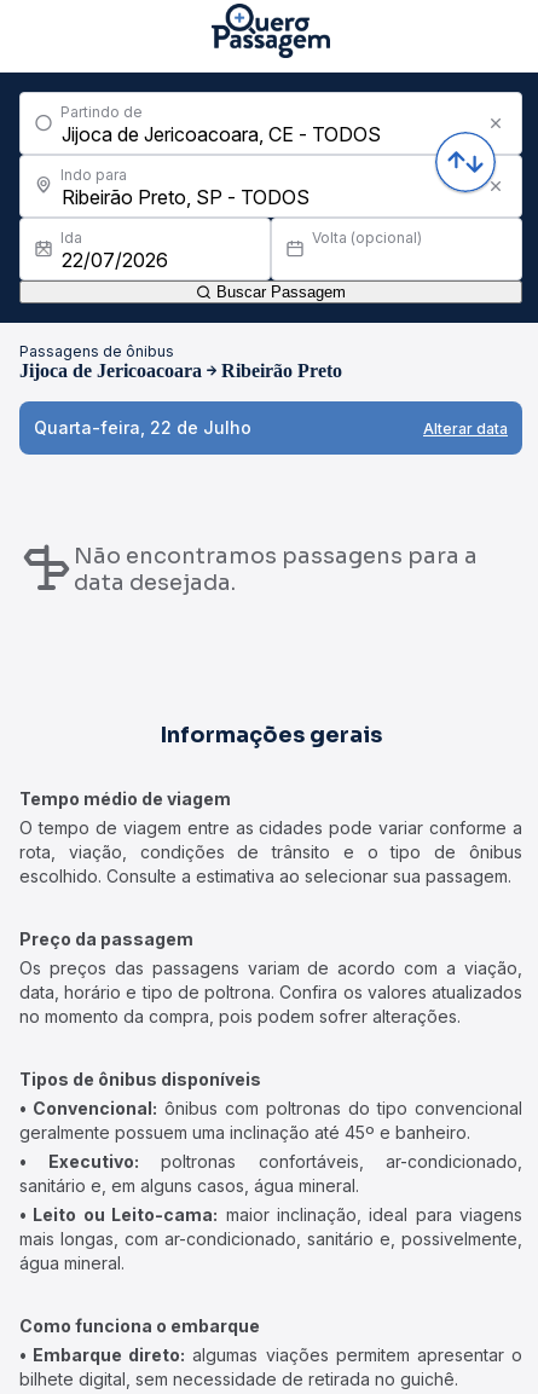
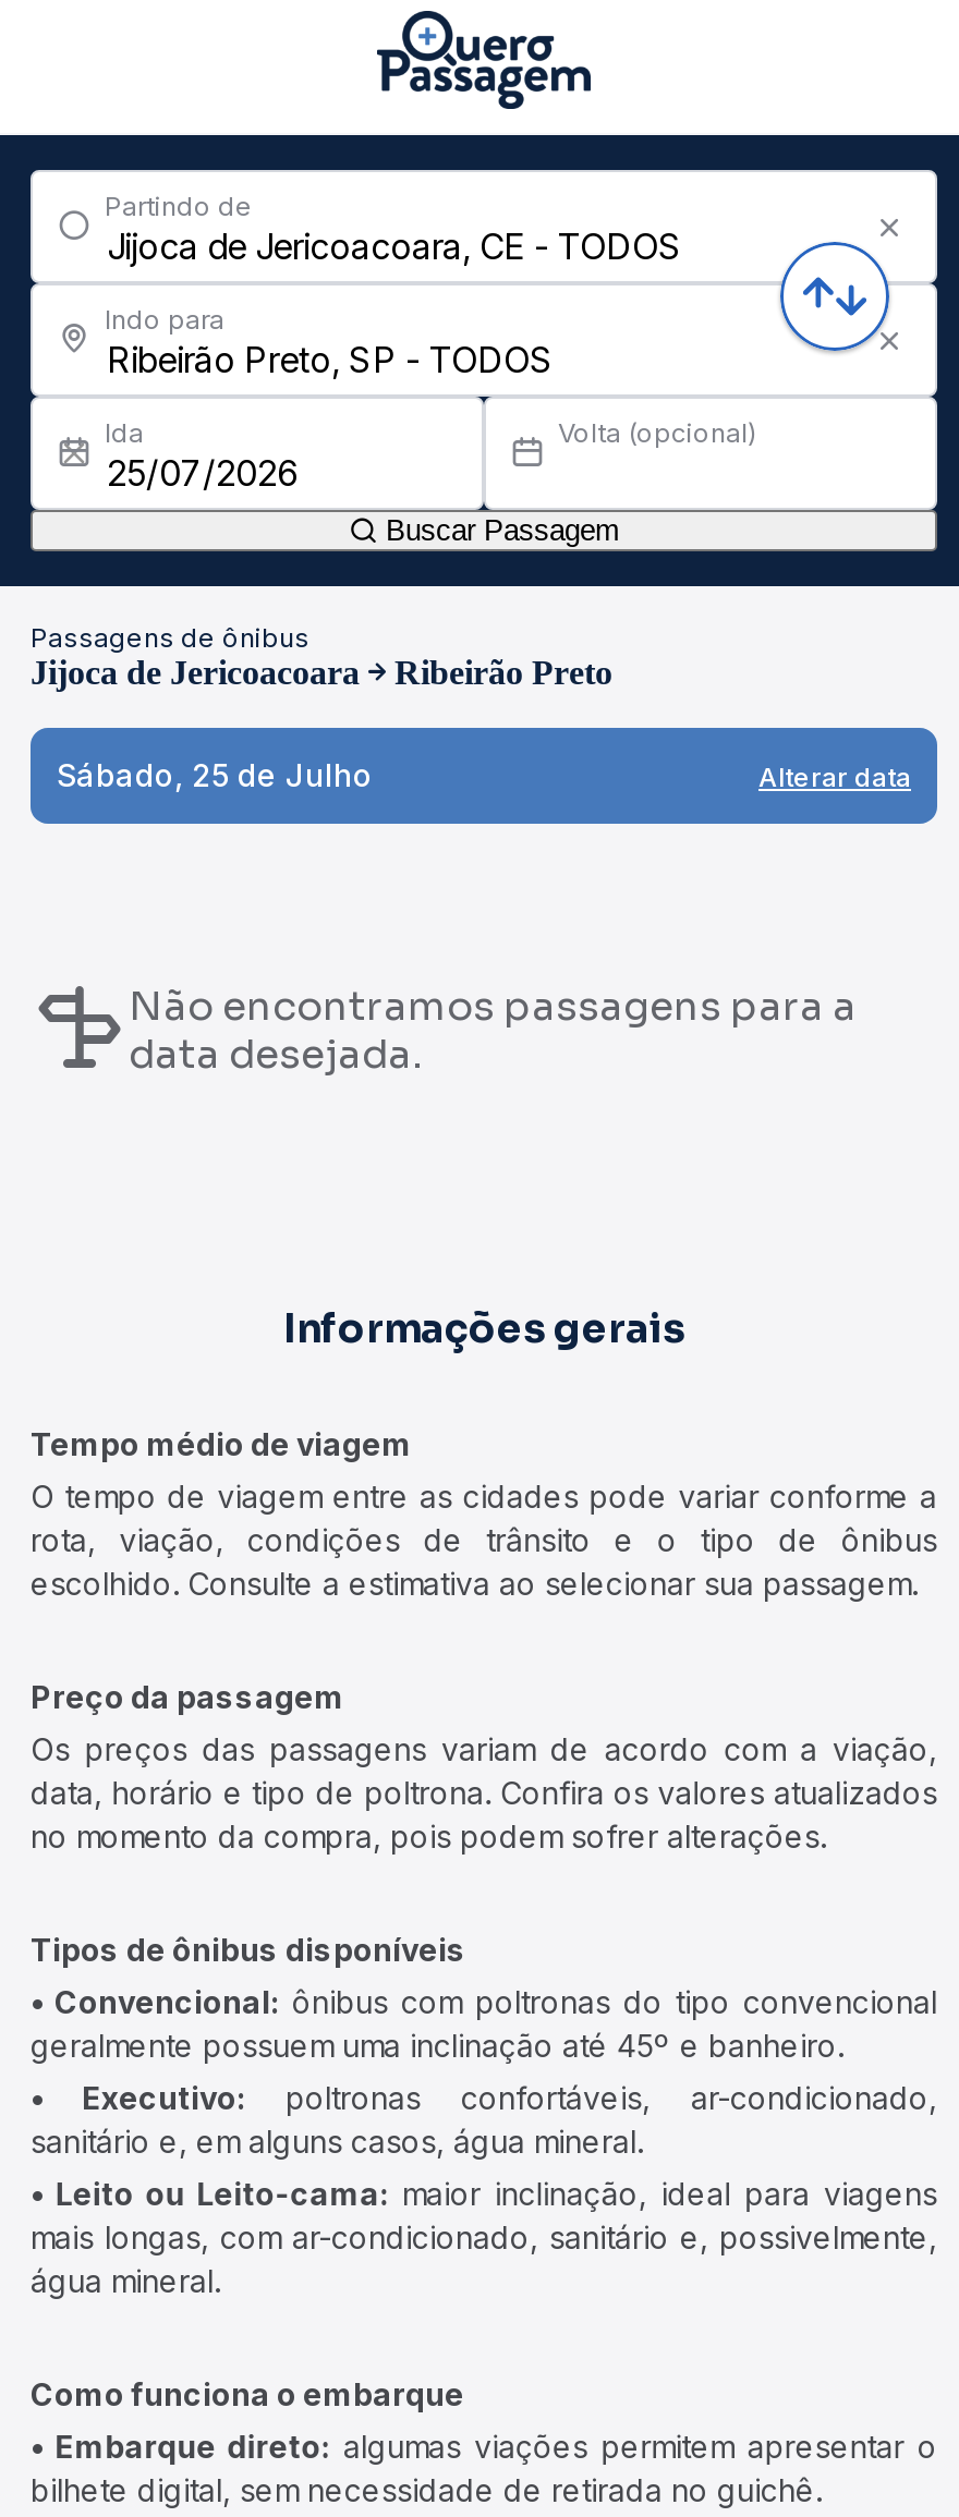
[34,417,251,438] Quarta-feira, 22 de Julho -> [57,756,373,793] Sábado, 25 de Julho

